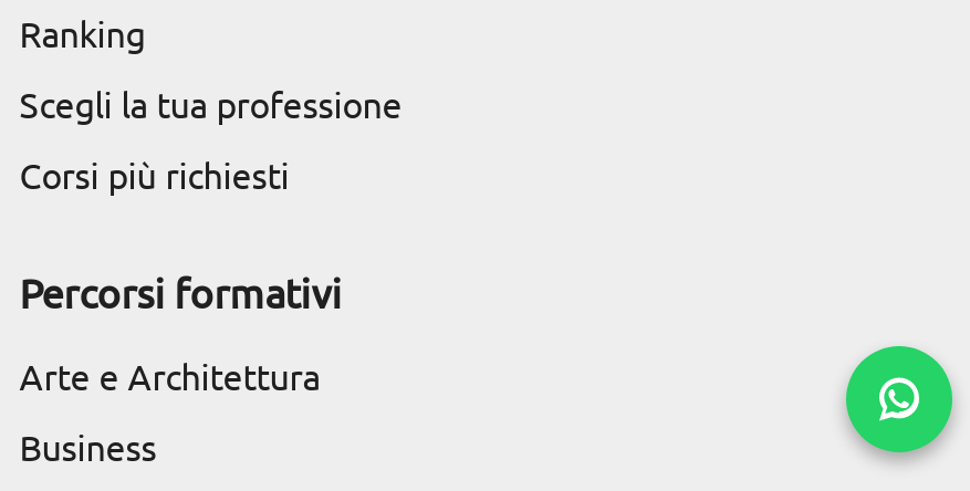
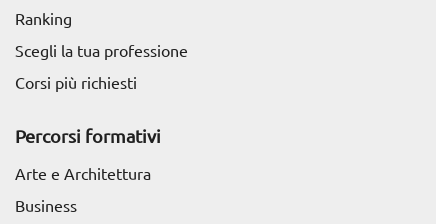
[842,344,957,466] [image] -> none

